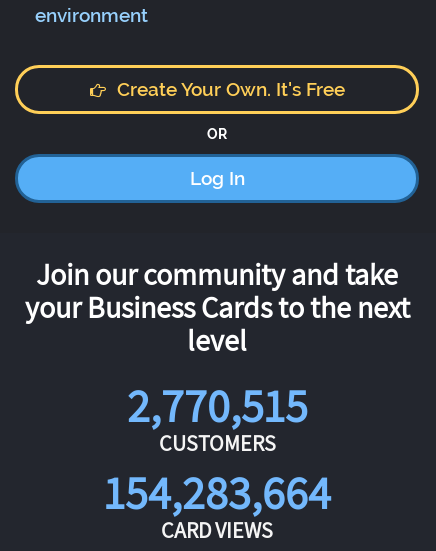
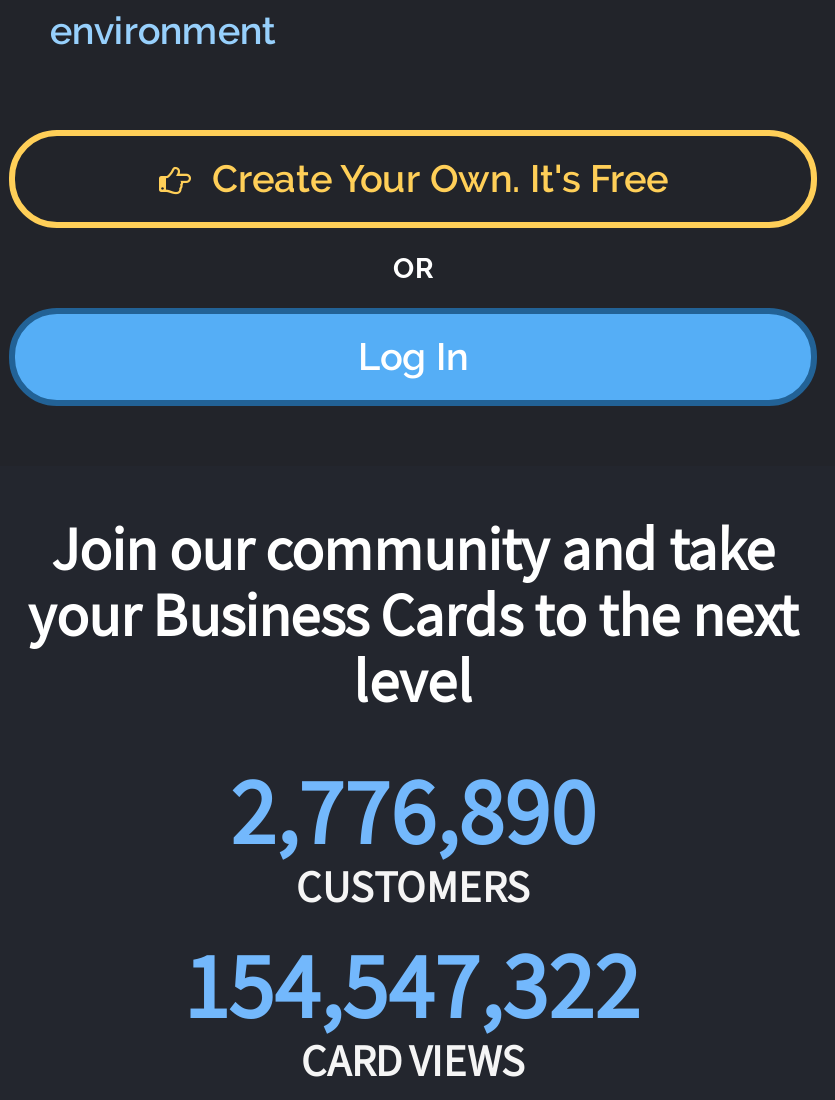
[126,375,307,435] 2,770,515 -> [230,750,596,870] 2,776,890
[103,462,330,522] 154,283,664 -> [186,924,640,1044] 154,547,322

